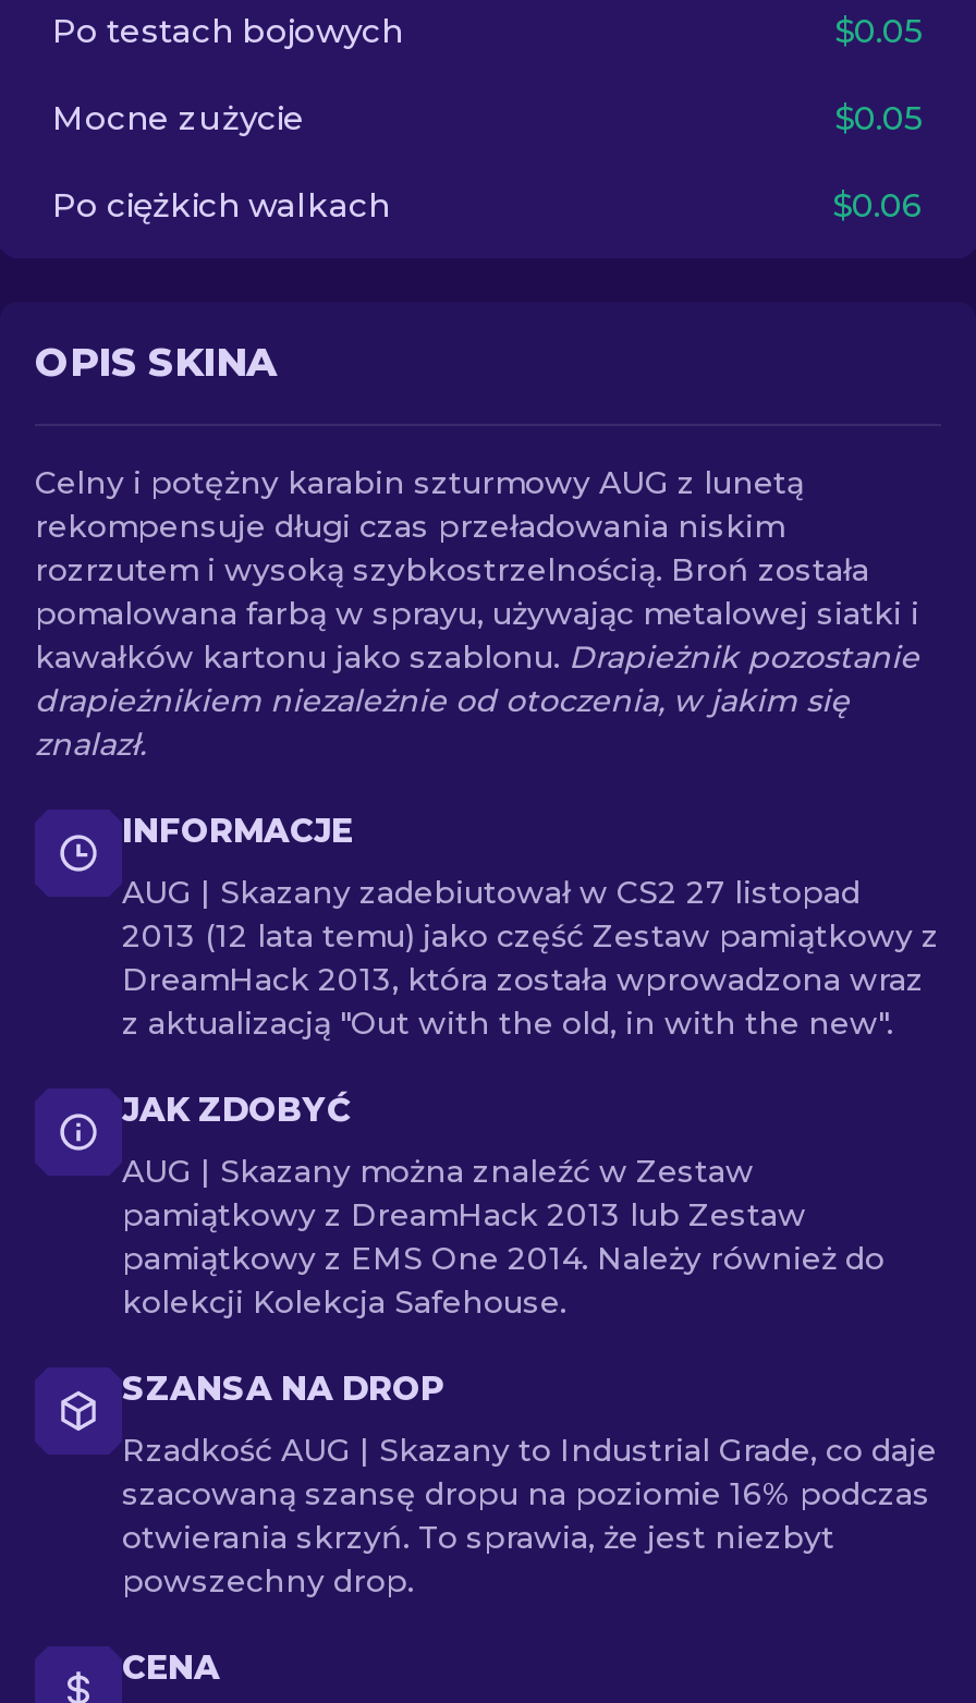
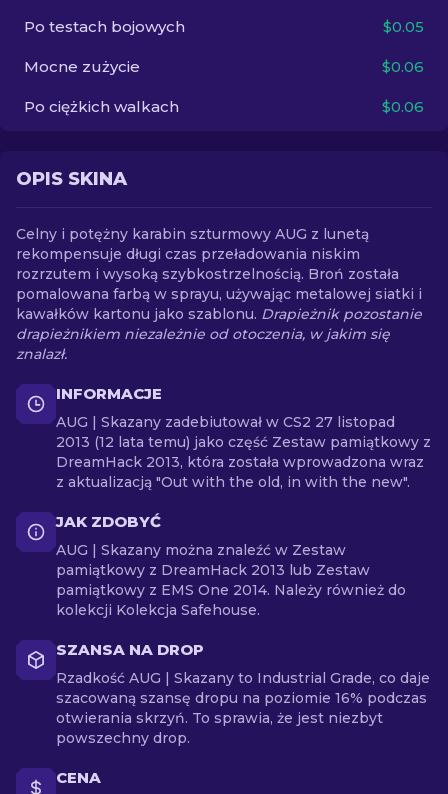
[834,97,924,138] $0.05 -> [382,57,424,76] $0.06

